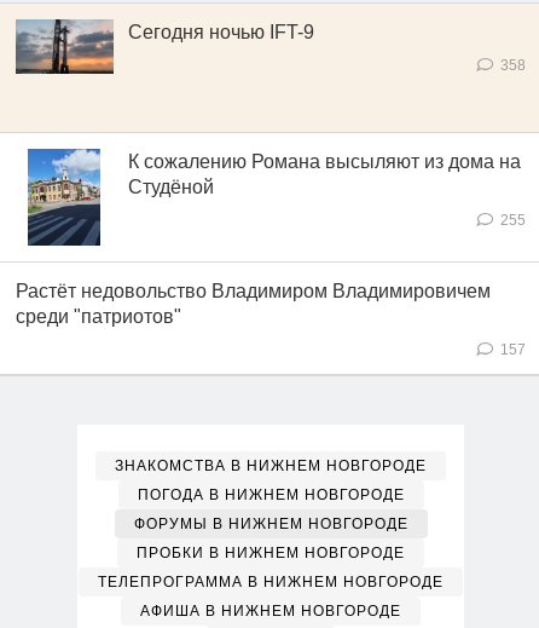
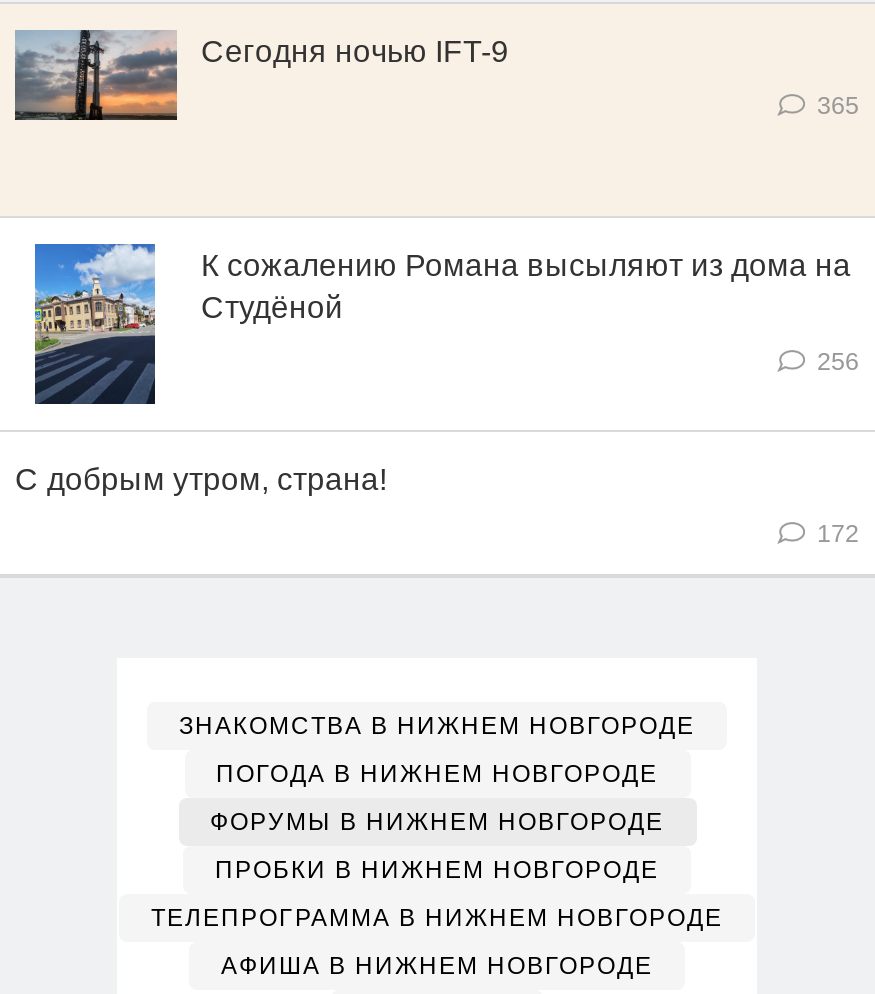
[500,57,526,74] 358 -> [817,92,859,120] 365
[500,212,526,229] 255 -> [817,348,859,376] 256
[16,281,491,327] Растёт недовольство Владимиром Владимировичем | среди "патриотов" -> [15,462,387,496] С добрым утром, страна!
[500,341,526,358] 157 -> [817,520,859,548] 172

